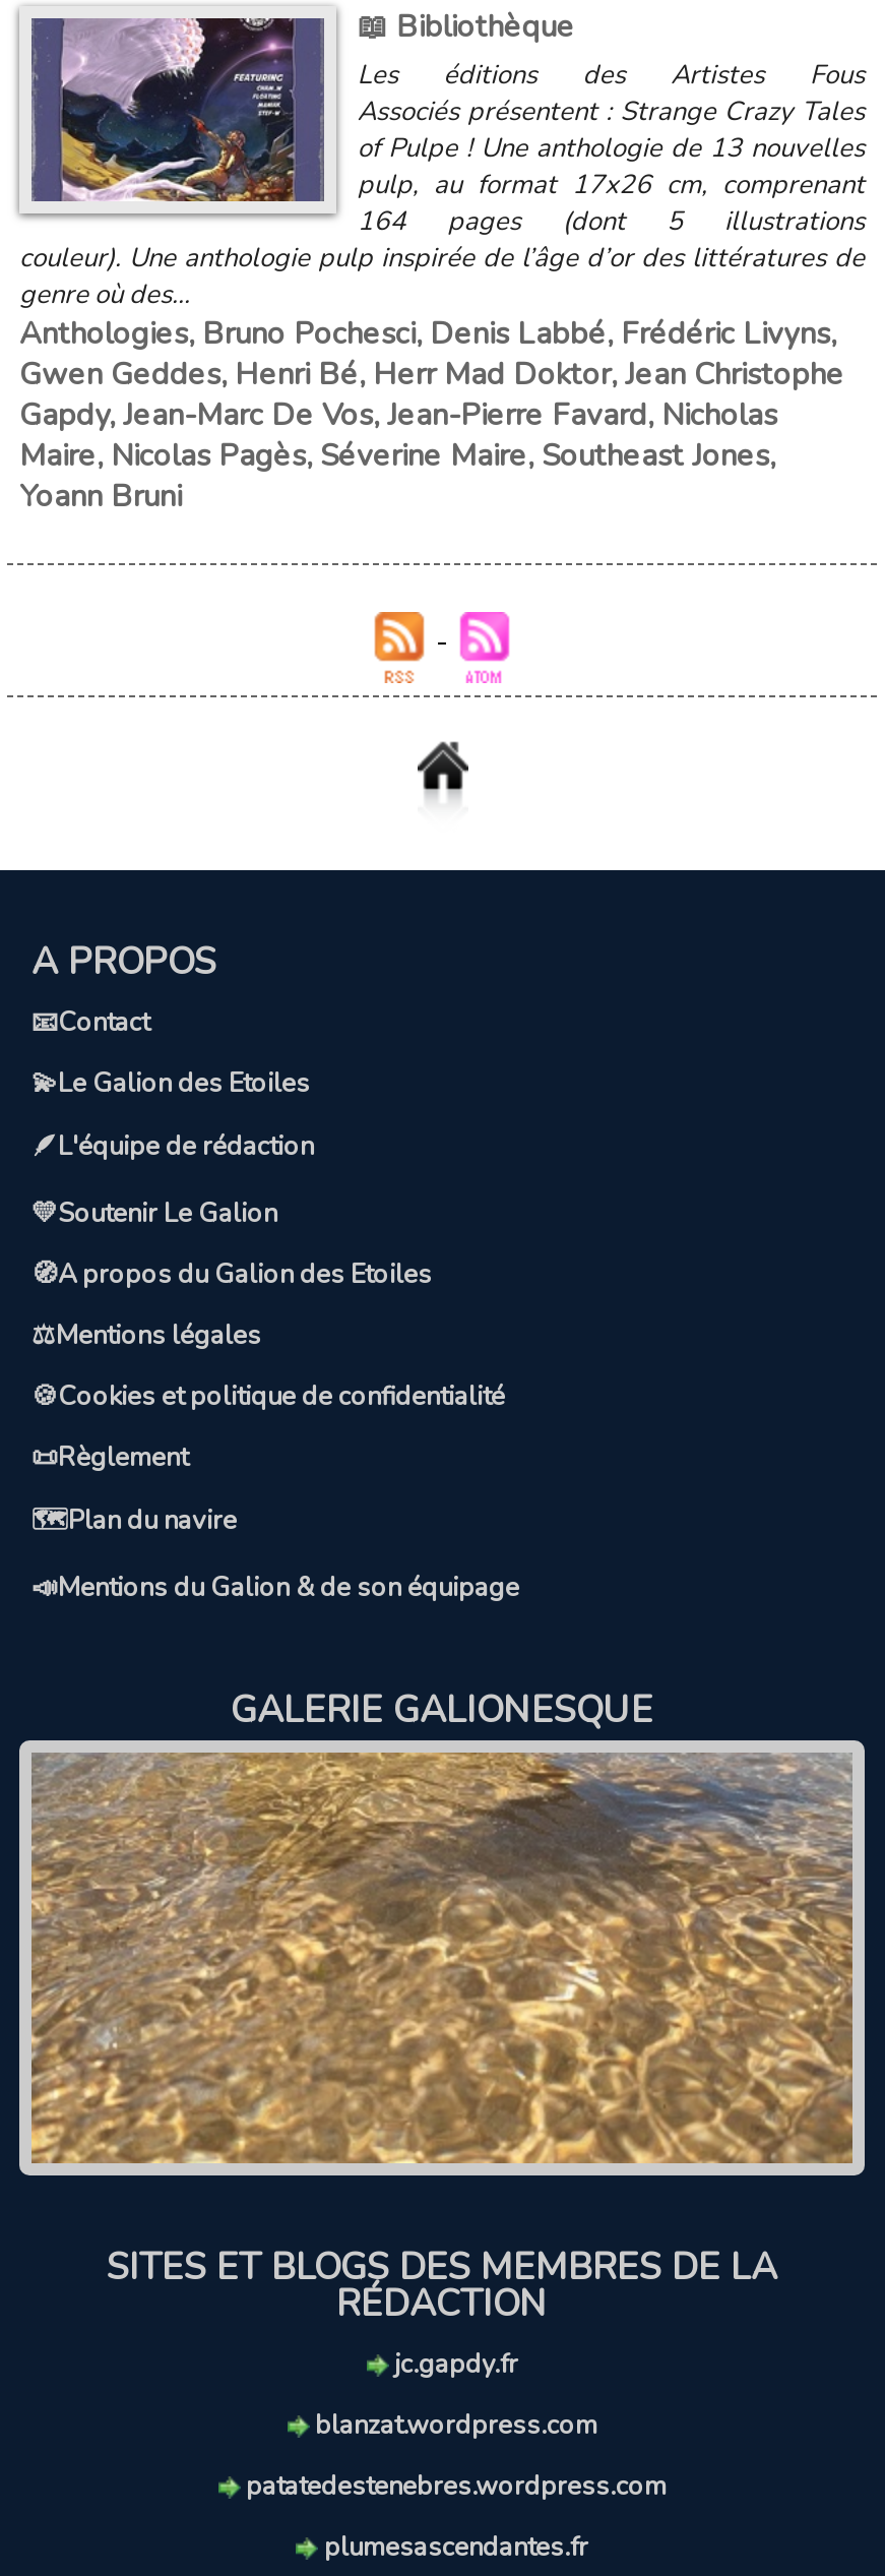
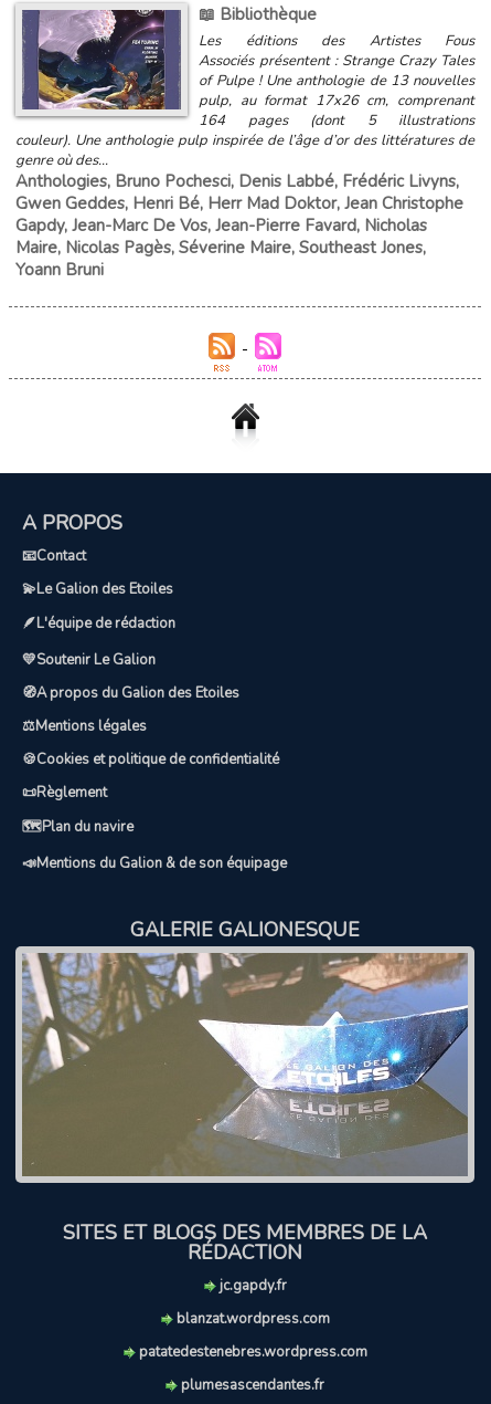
[31,1751,855,2163] [image] -> [21,953,469,1177] [image]

